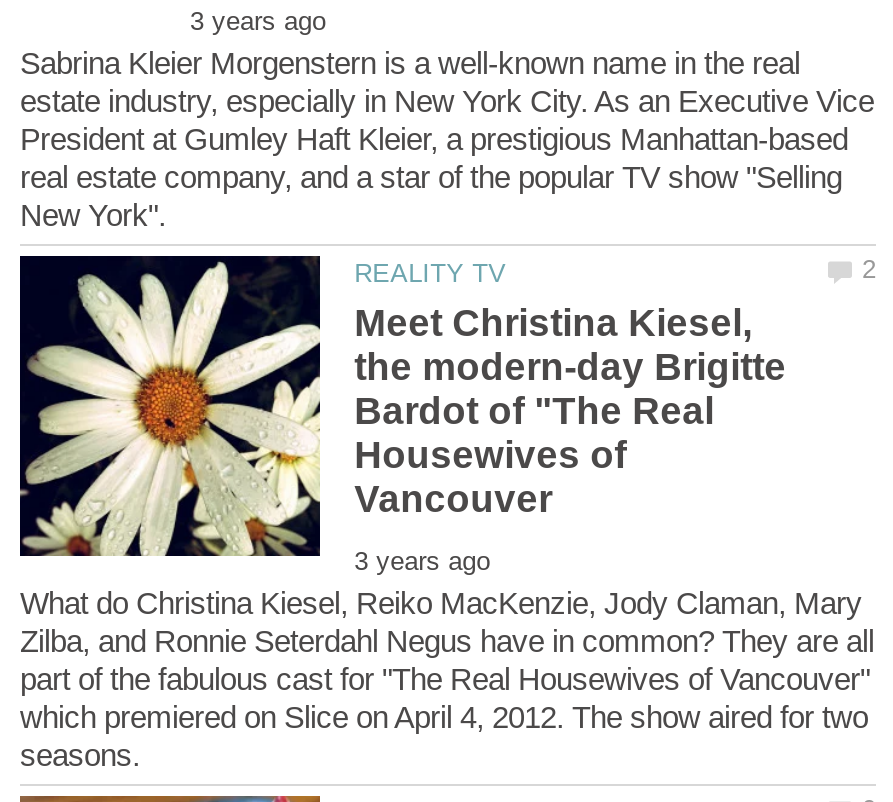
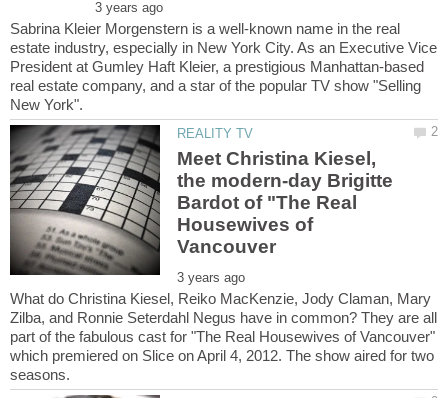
[18,254,320,558] [image] -> [9,124,161,276] [image]

